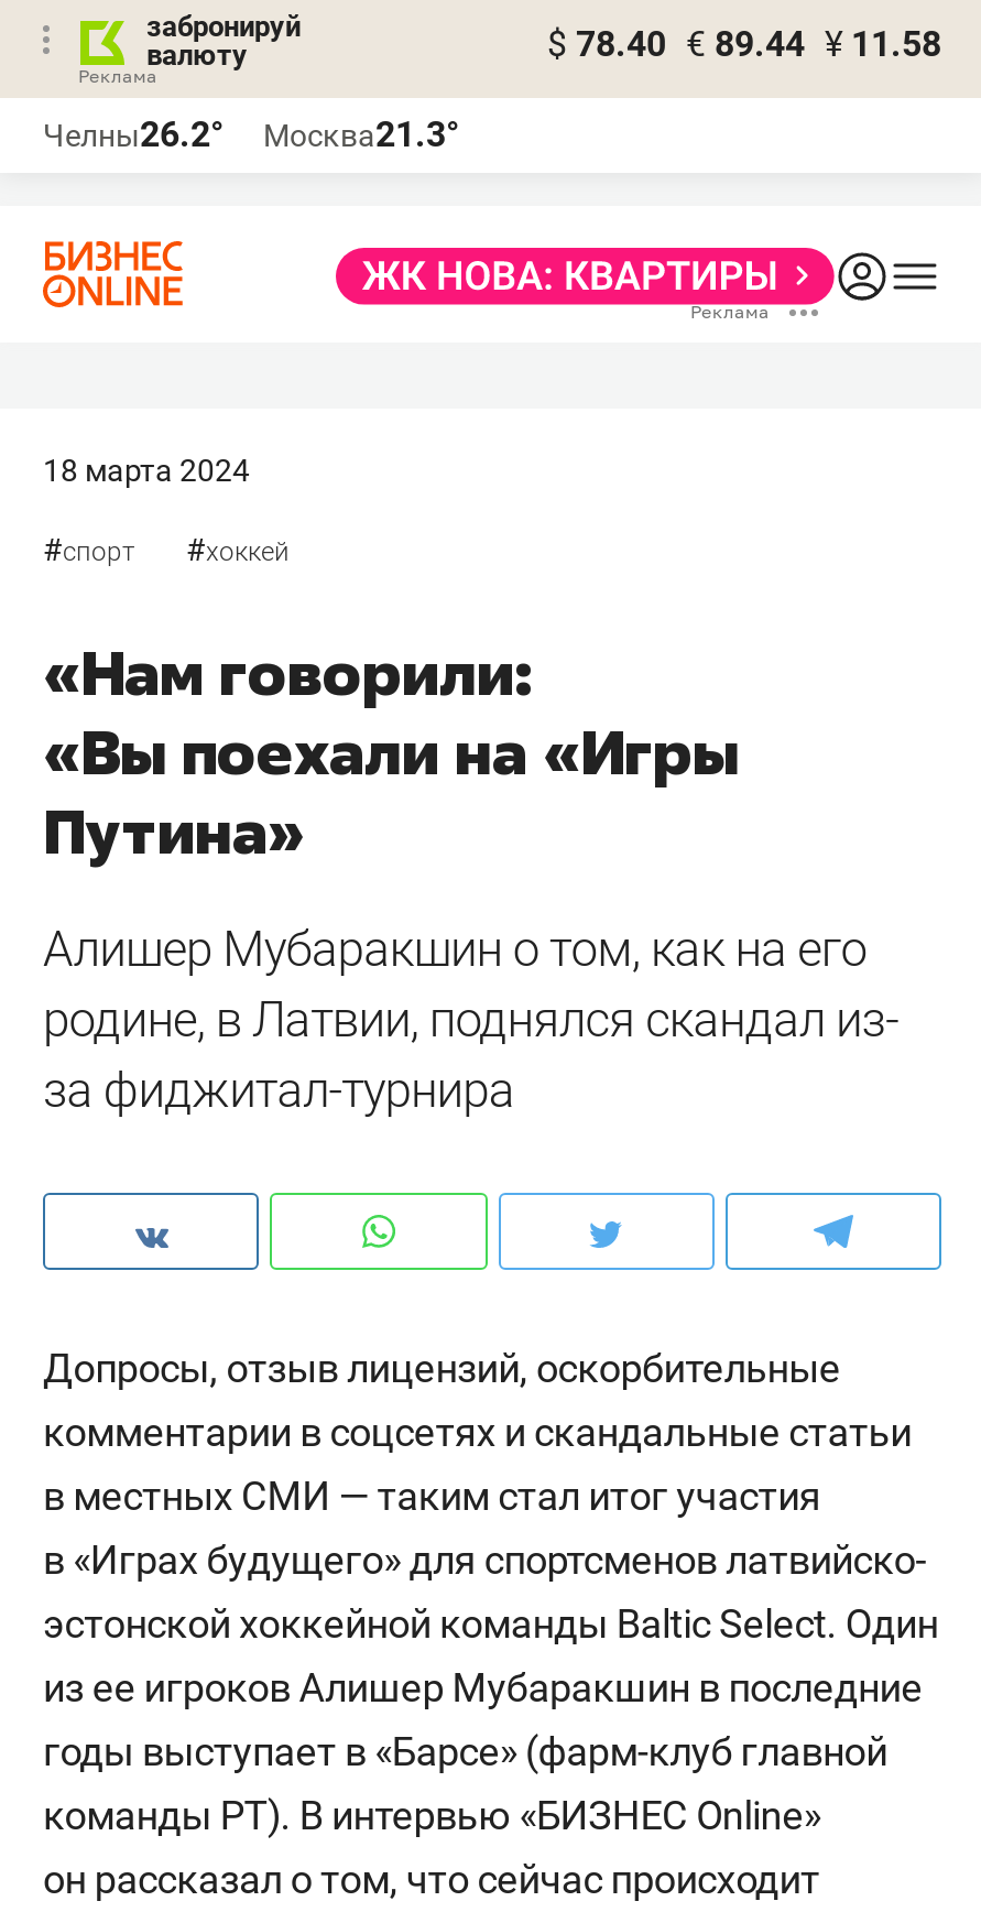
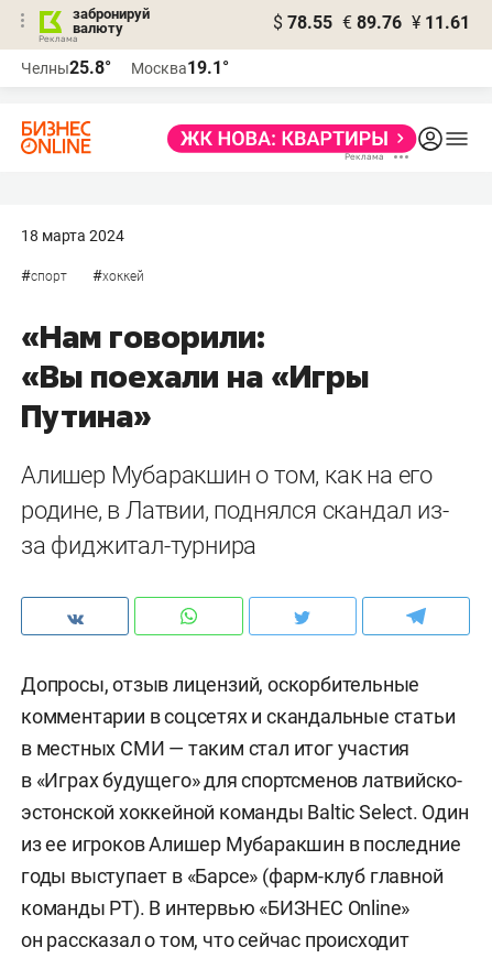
[547,23,941,65] $ 78.40 € 89.44 ¥ 11.58 -> [273,12,470,33] $ 78.55 € 89.76 ¥ 11.61
[43,113,224,155] Челны26.2° -> [21,57,111,78] Челны25.8°
[263,113,459,155] Москва21.3° -> [131,57,229,78] Москва19.1°

